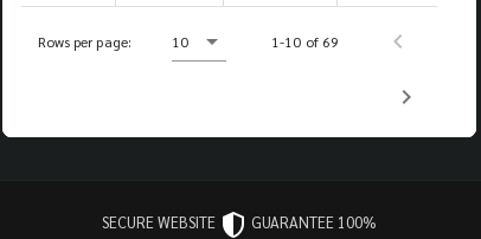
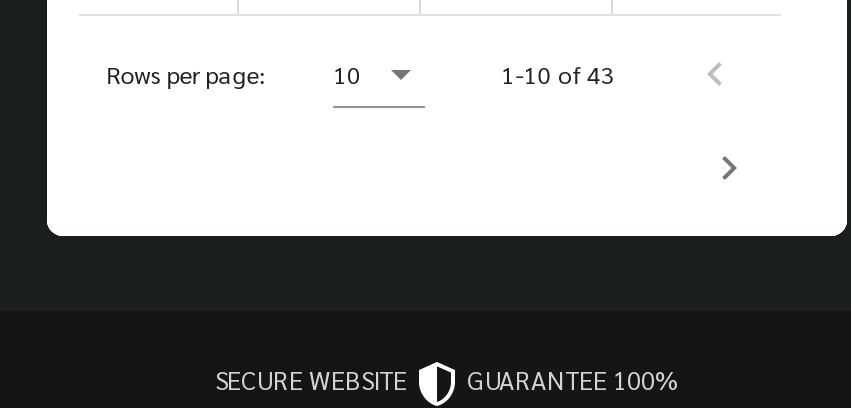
[271,32,339,51] 1-10 of 69 -> [501,58,615,90] 1-10 of 43

